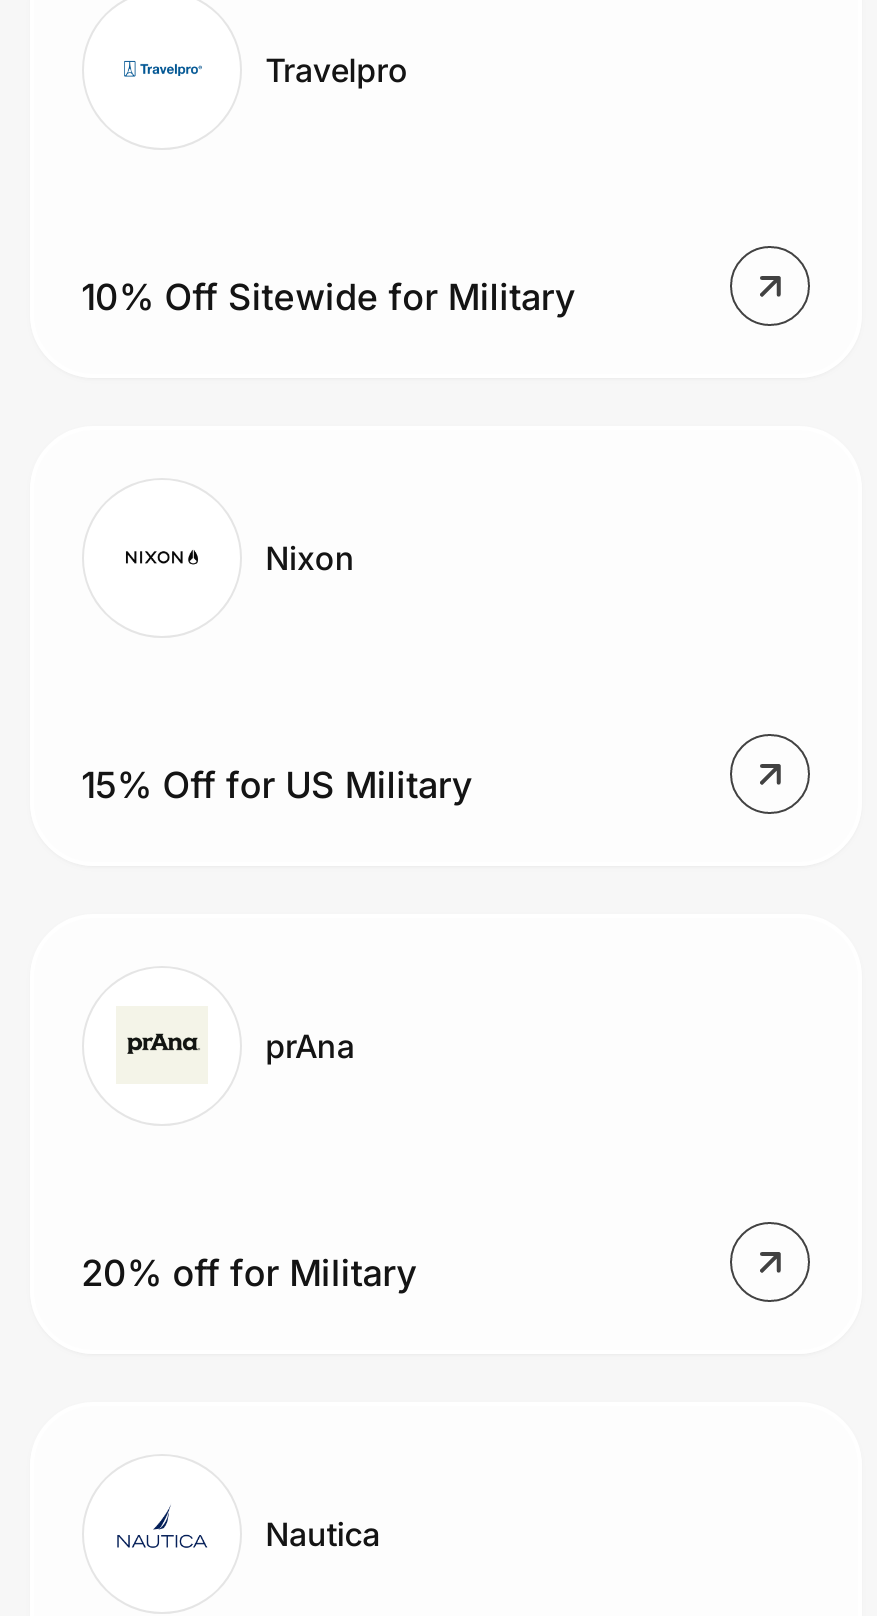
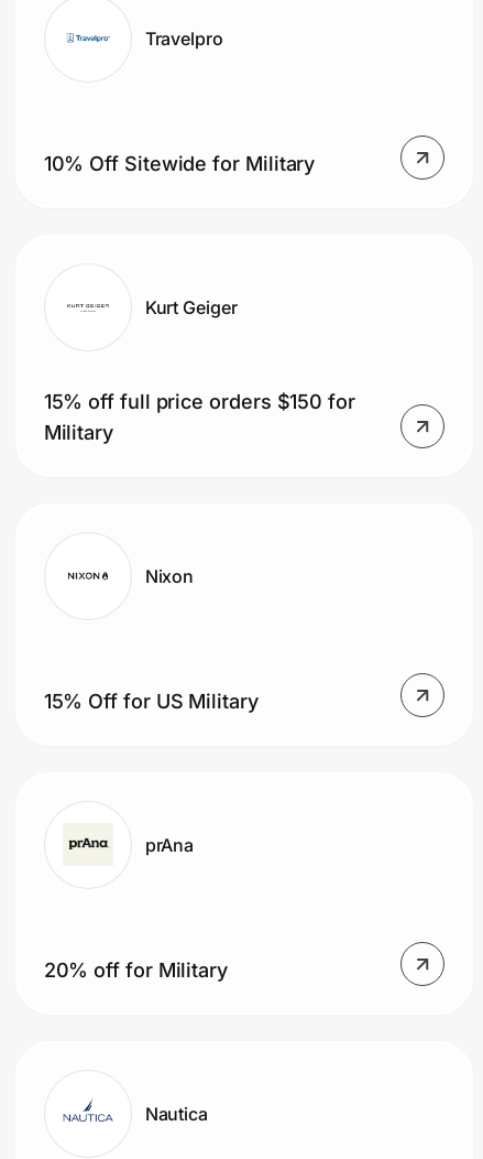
none -> [44,390,355,444] 15% off full price orders $150 for | Military
none -> [145,296,237,318] Kurt Geiger

